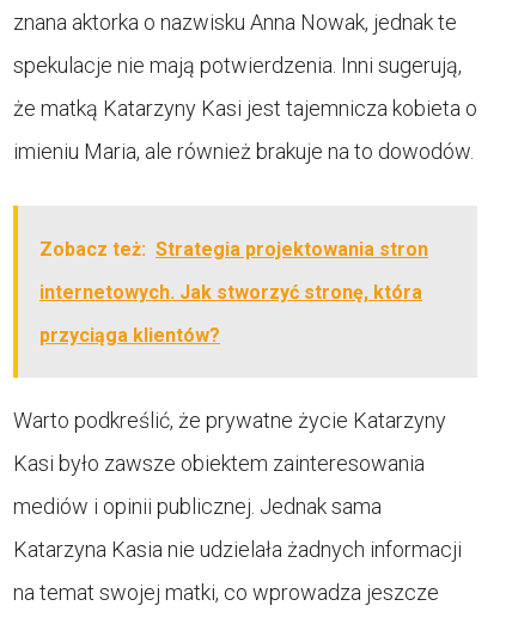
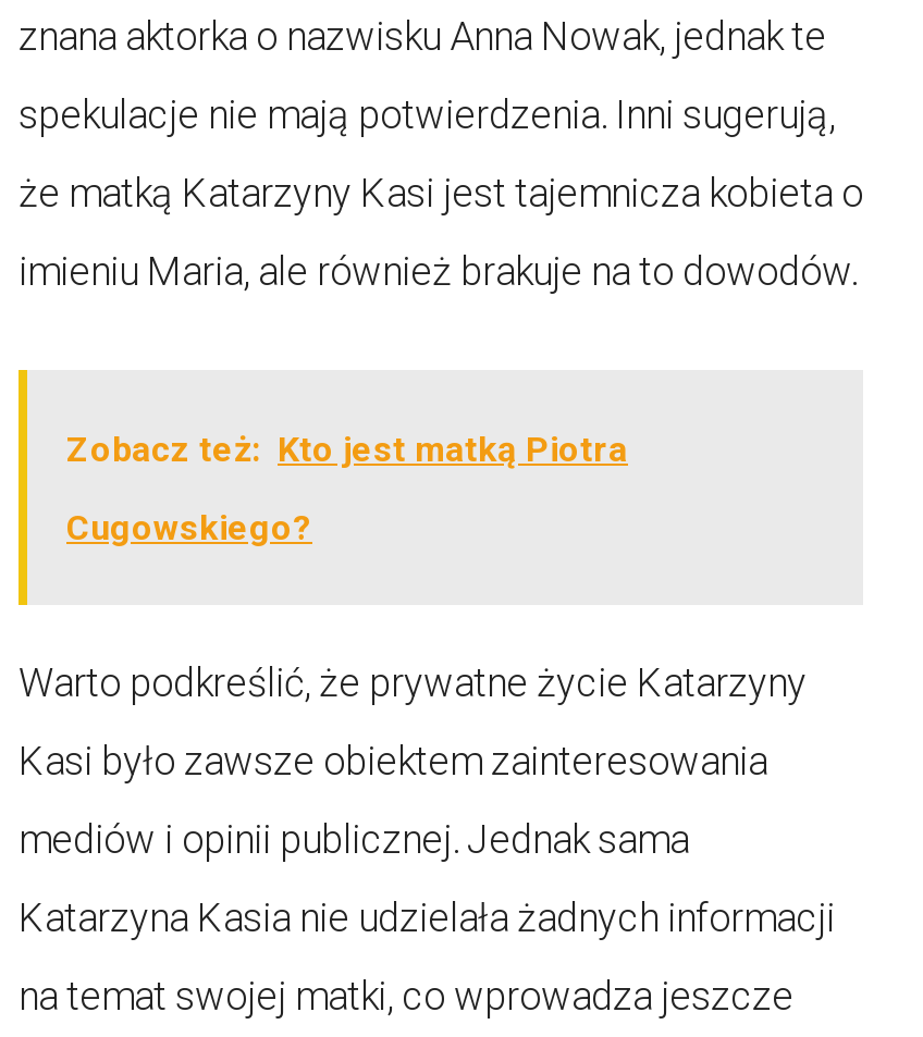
[39,238,428,347] Zobacz też: Strategia projektowania stron | internetowych. Jak stworzyć stronę, która | przyciąga klientów? -> [66,429,628,549] Zobacz też: Kto jest matką Piotra | Cugowskiego?

